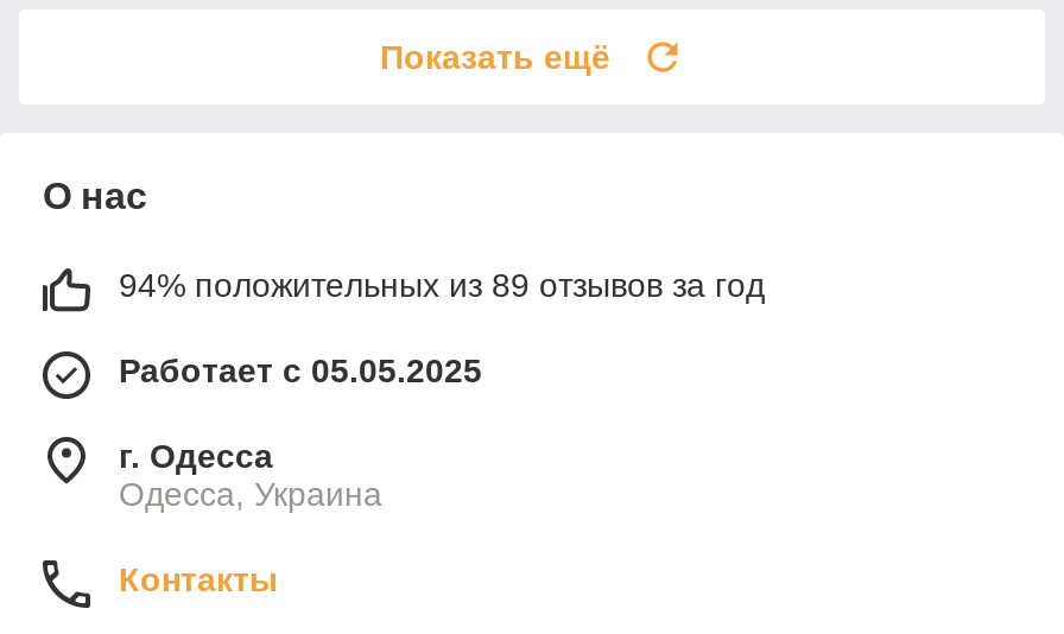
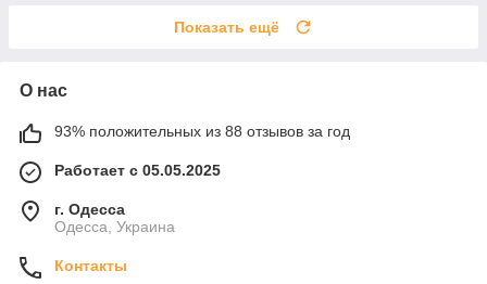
[119,265,765,303] 94% положительных из 89 отзывов за год -> [54,122,350,140] 93% положительных из 88 отзывов за год

